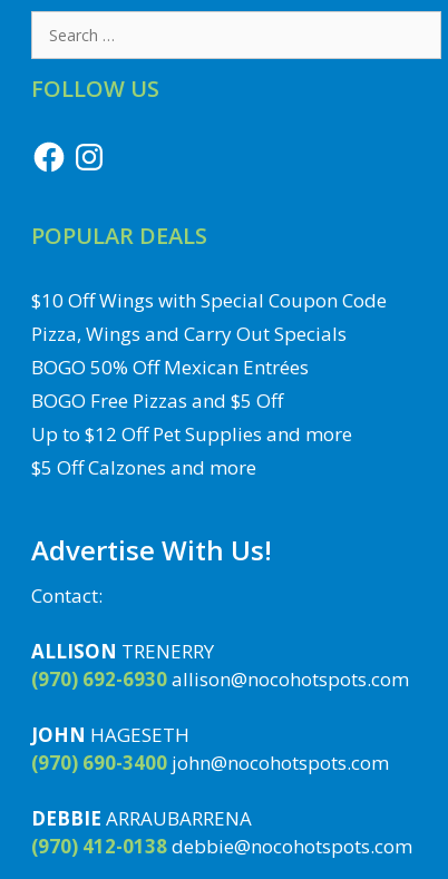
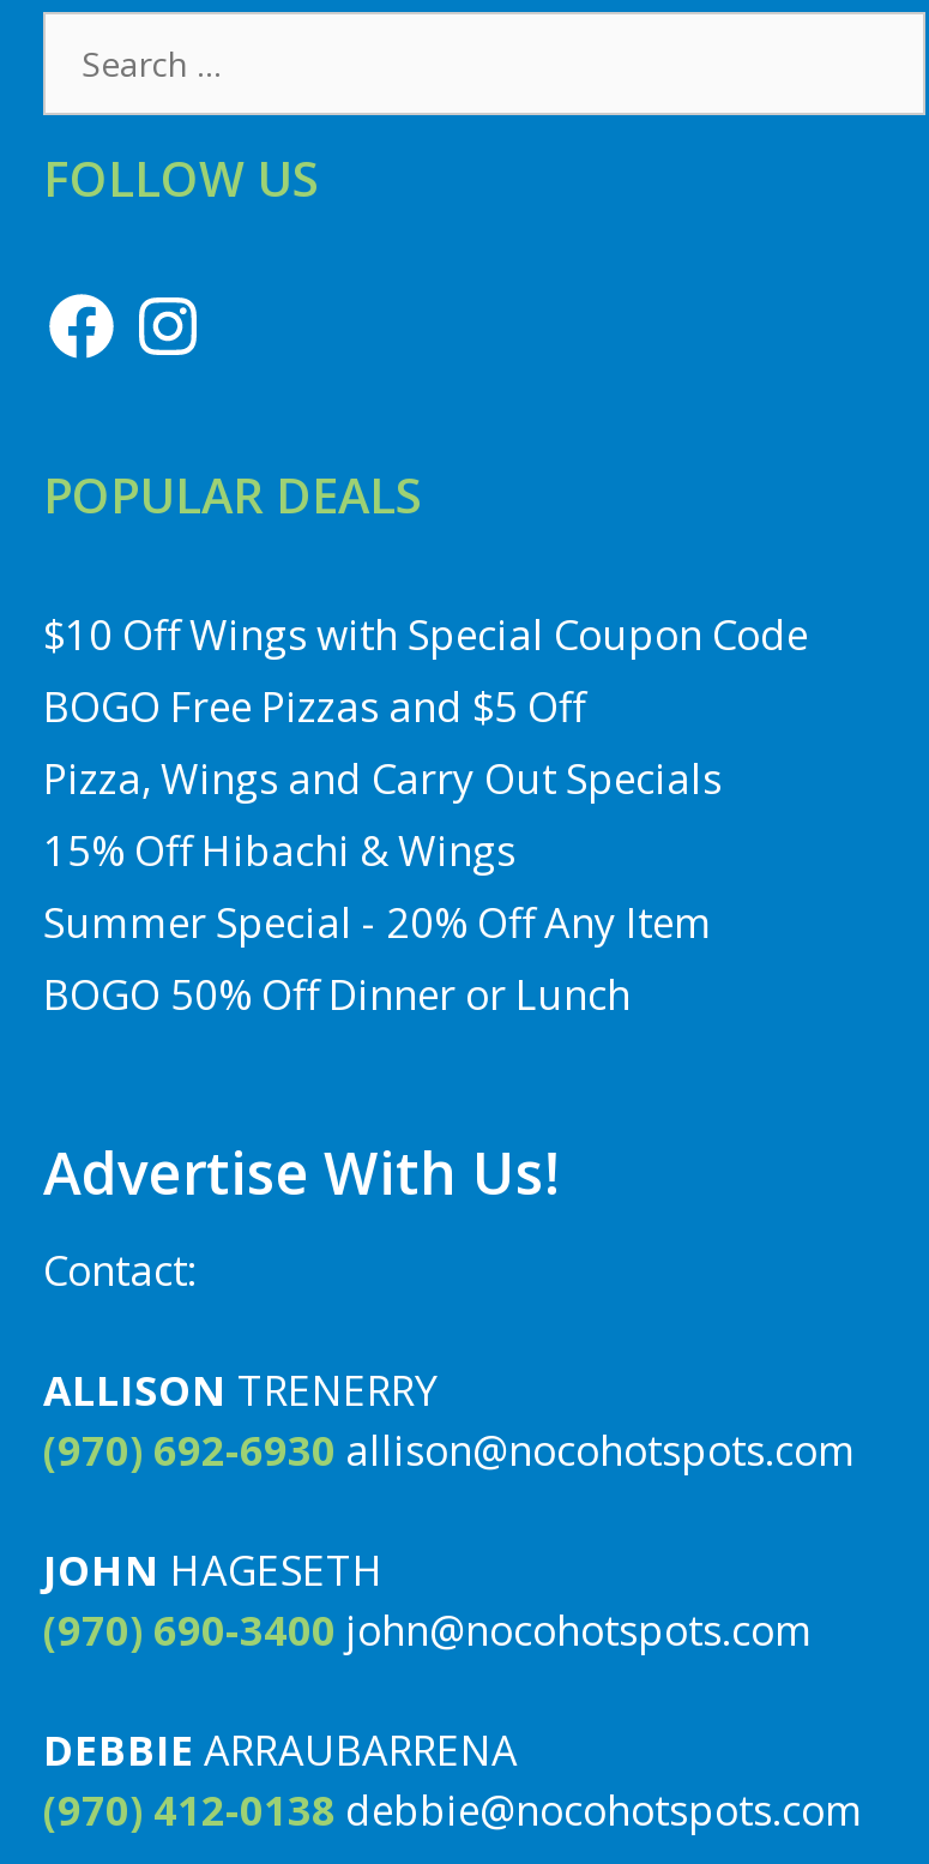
moved [31,321,347,346] -> [43,750,722,805]: Pizza, Wings and Carry Out Specials
[31,354,352,480] BOGO 50% Off Mexican Entrées | Up to $12 Off Pet Supplies and more | $5 Off Calzones and more -> [43,822,712,1021] 15% Off Hibachi & Wings | Summer Special - 20% Off Any Item | BOGO 50% Off Dinner or Lunch
moved [31,387,283,413] -> [43,678,585,733]: BOGO Free Pizzas and $5 Off

